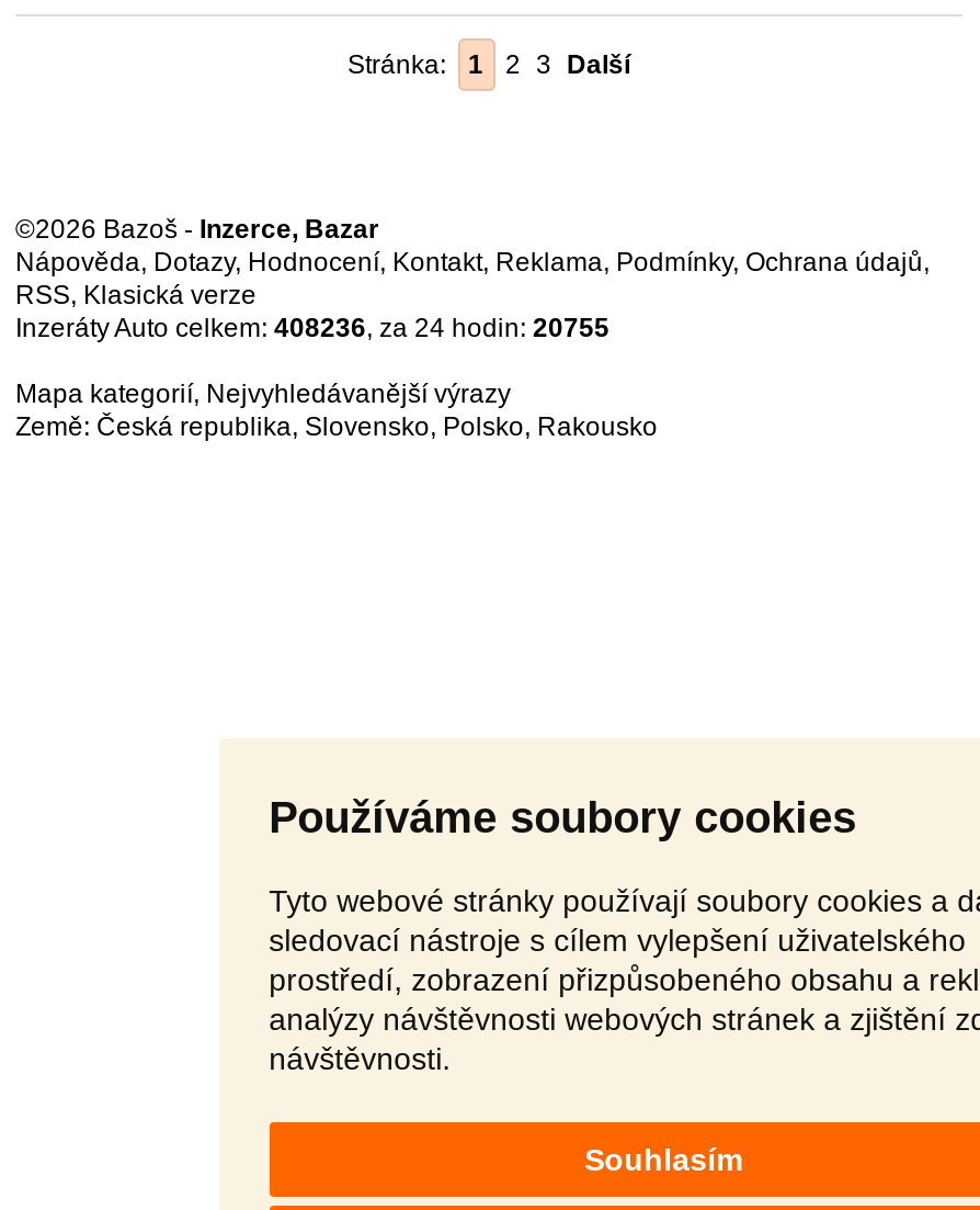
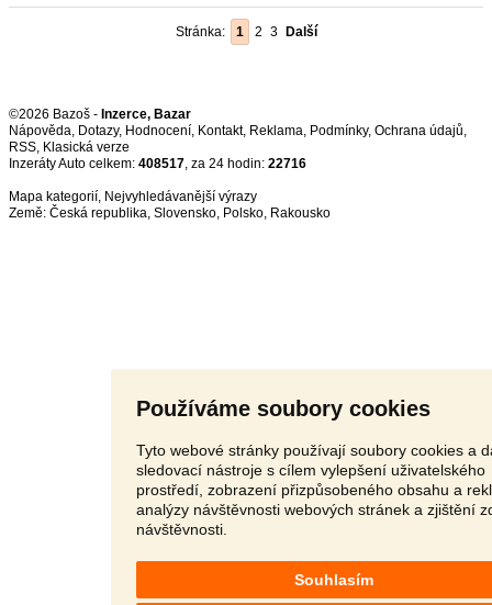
[15,313,609,343] Inzeráty Auto celkem: 408236, za 24 hodin: 20755 -> [9,156,306,171] Inzeráty Auto celkem: 408517, za 24 hodin: 22716

